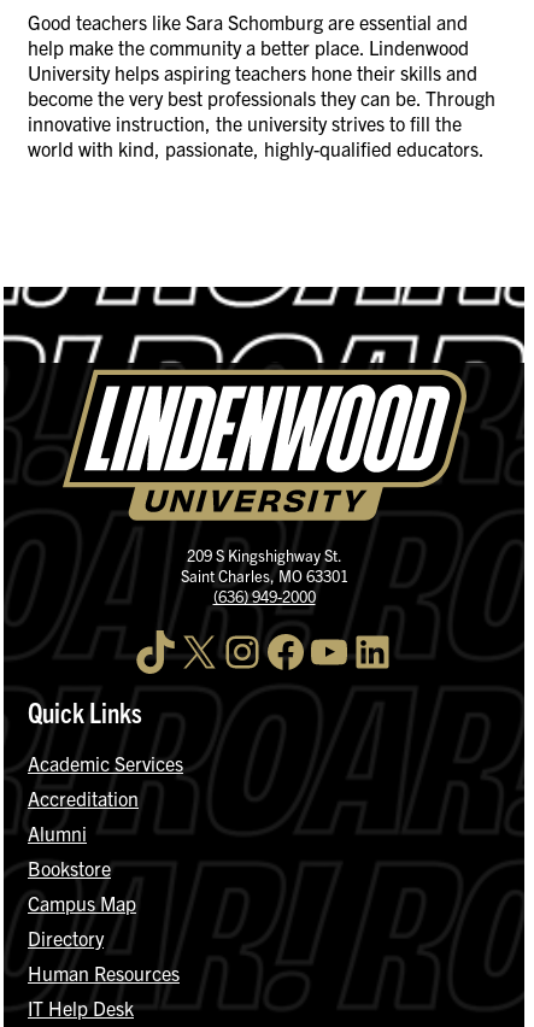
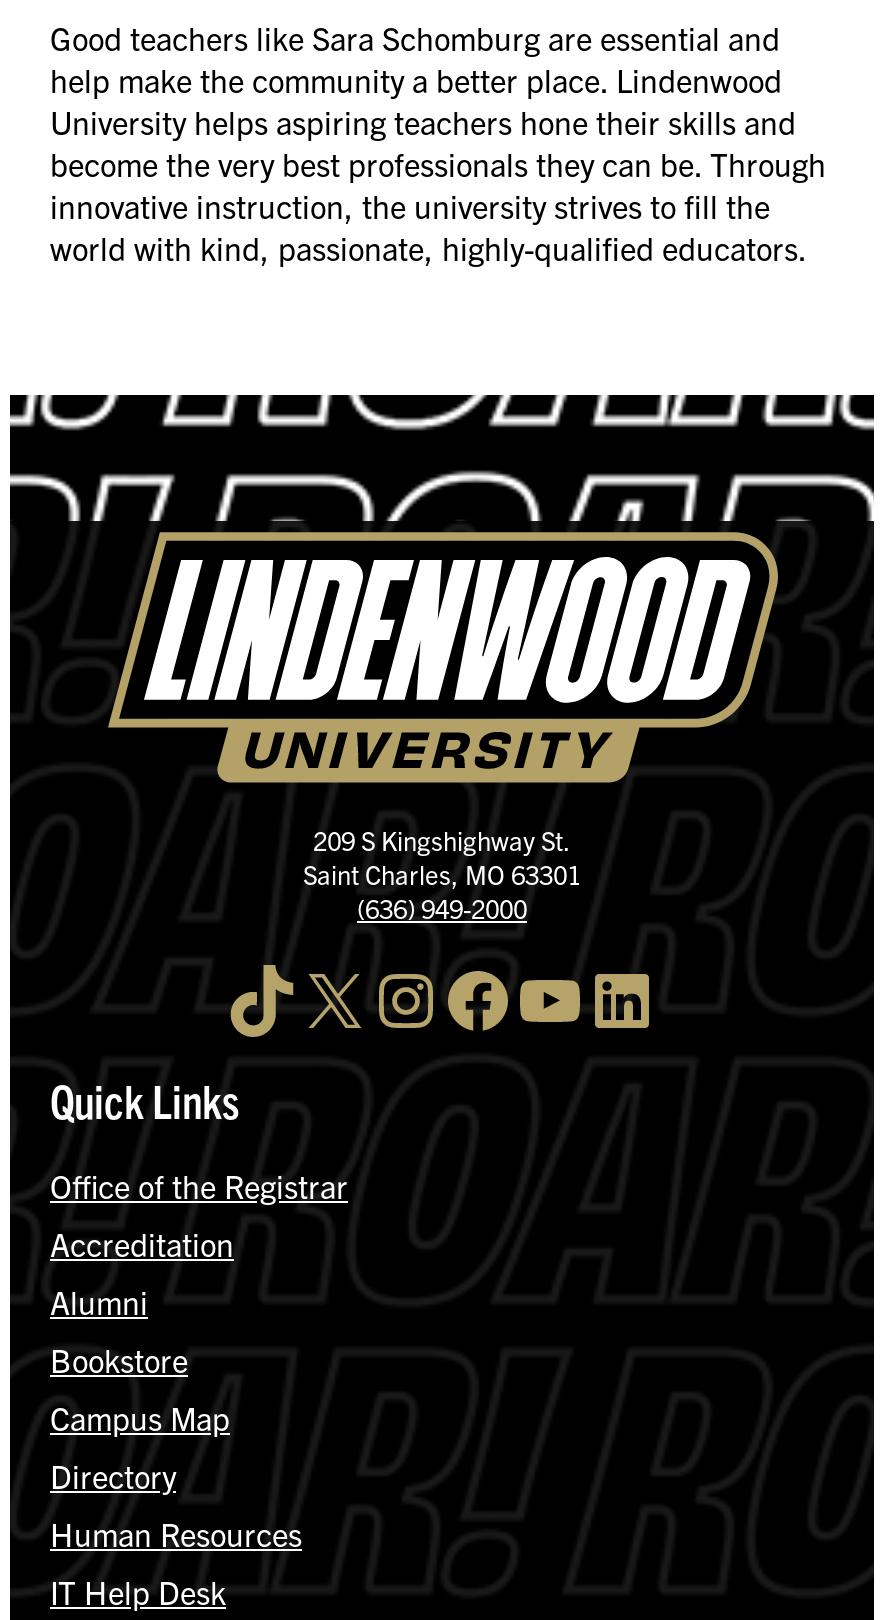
[28,751,183,775] Academic Services -> [50,1165,348,1205] Office of the Registrar

